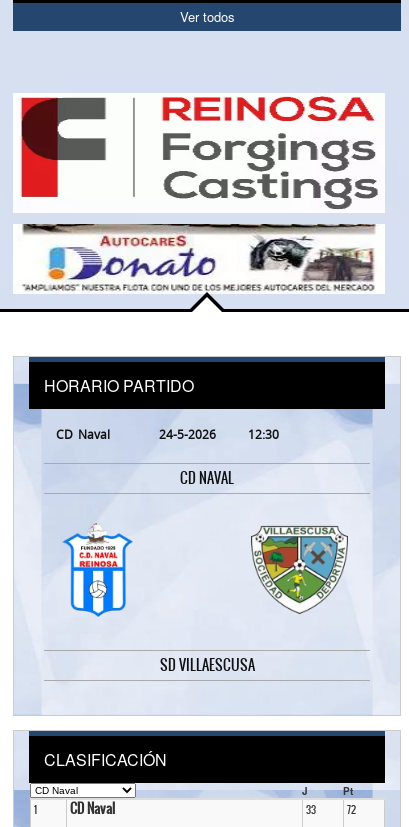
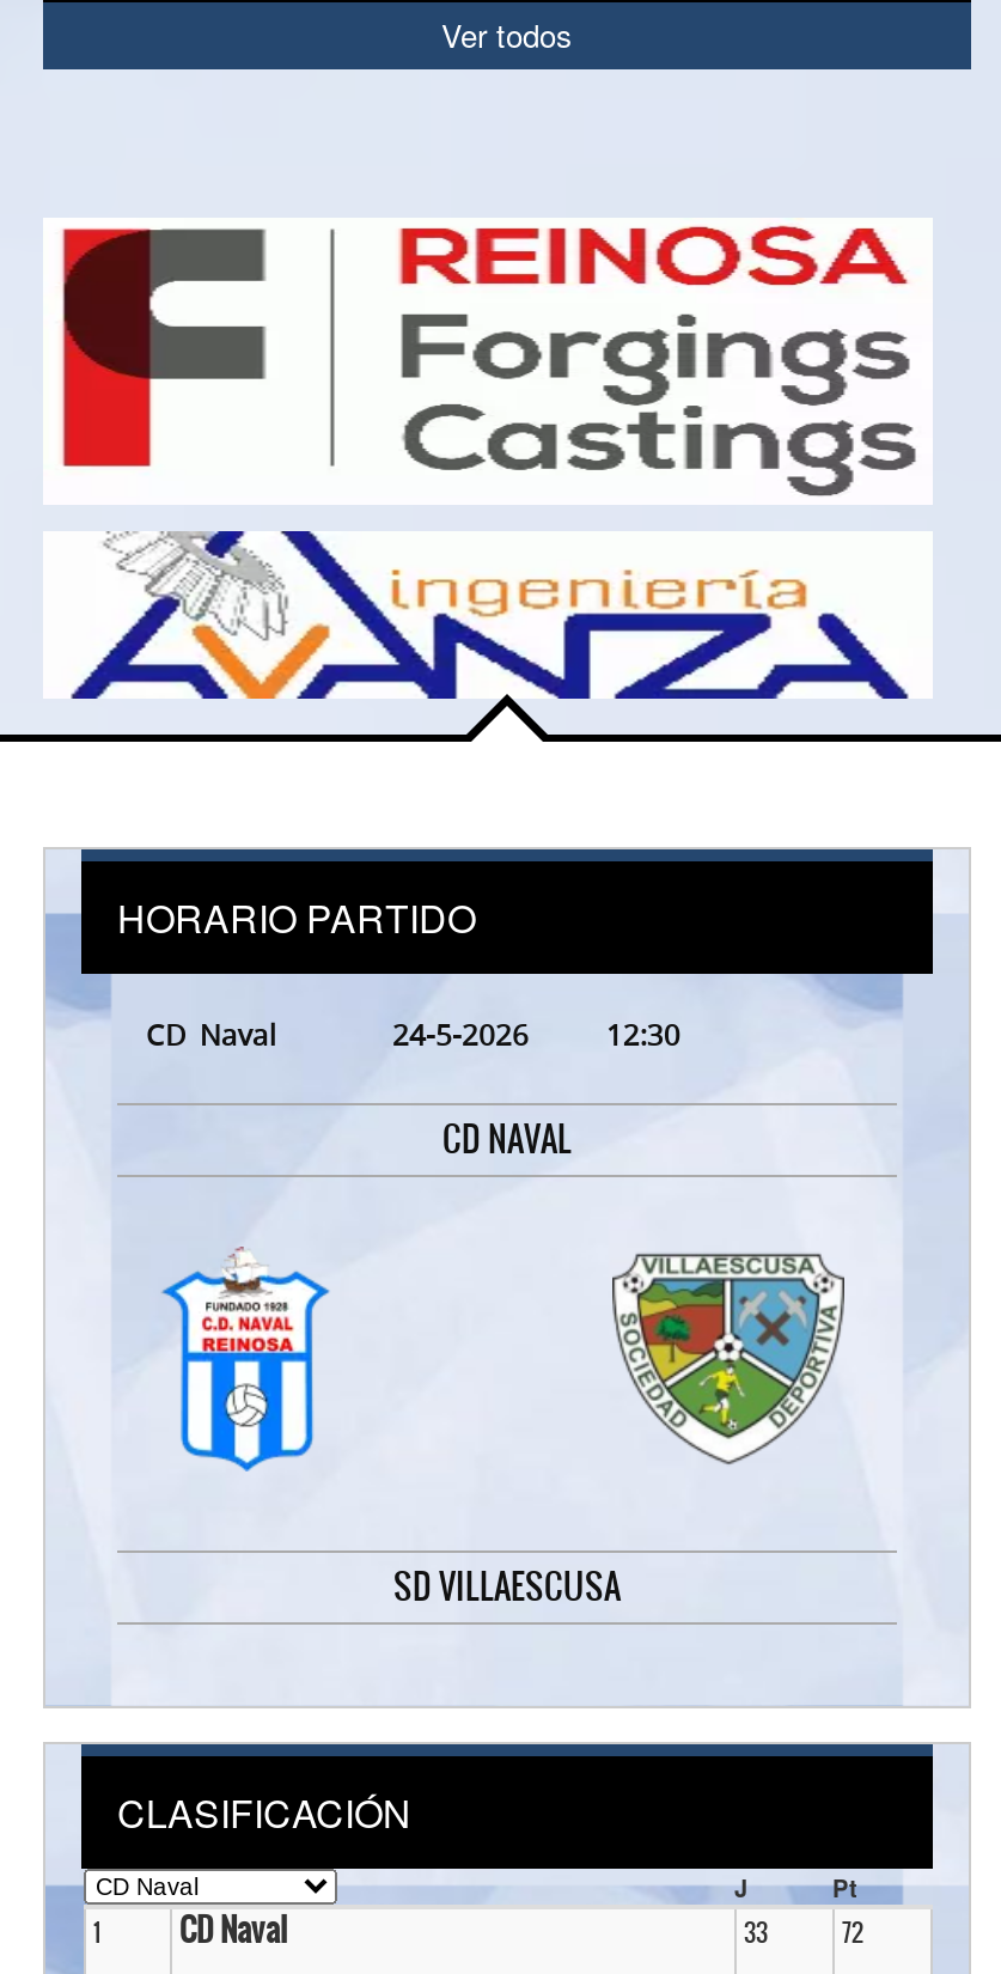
[22,223,376,294] [image] -> [67,529,909,701] [image]

